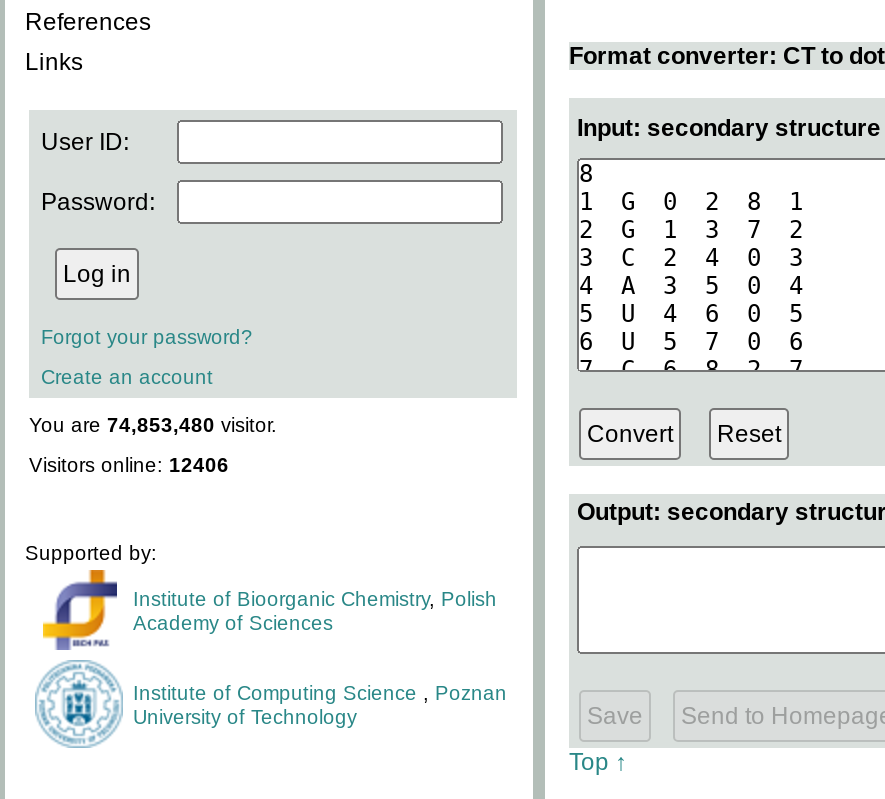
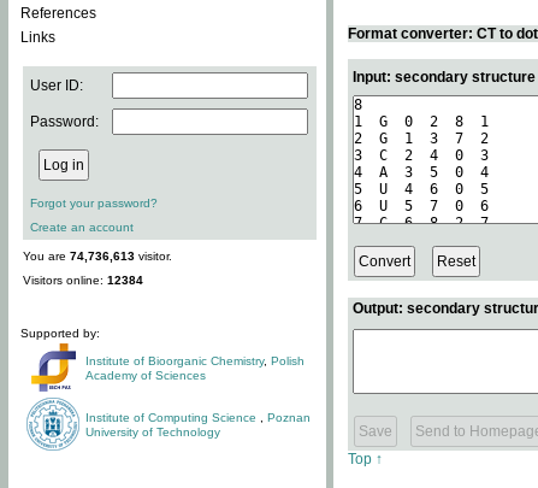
[29,414,277,436] You are 74,853,480 visitor. -> [23,249,172,263] You are 74,736,613 visitor.
[29,454,229,476] Visitors online: 12406 -> [23,274,143,287] Visitors online: 12384

